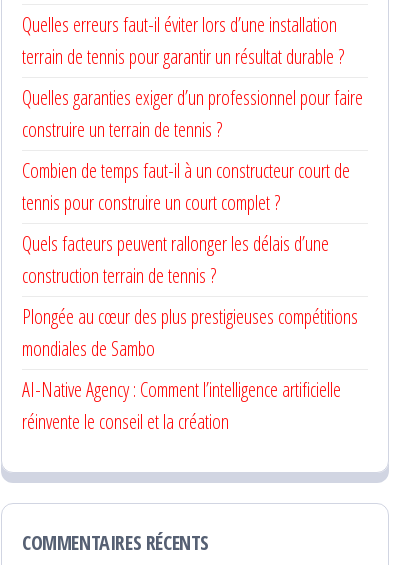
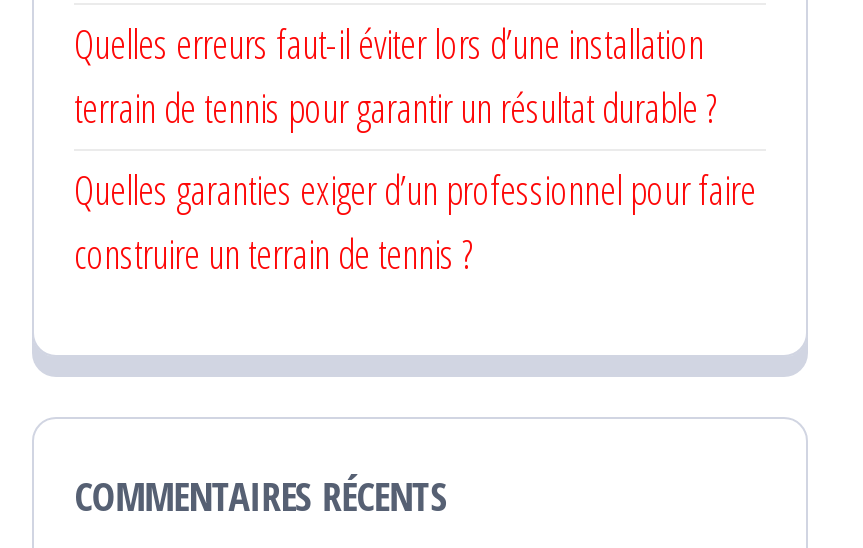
[22,157,358,435] Combien de temps faut-il à un constructeur court de | tennis pour construire un court complet ? | Quels facteurs peuvent rallonger les délais d’une | construction terrain de tennis ? | Plongée au cœur des plus prestigieuses compétitions | mondiales de Sambo | AI-Native Agency : Comment l’intelligence artificielle | réinvente le conseil et la création -> none

